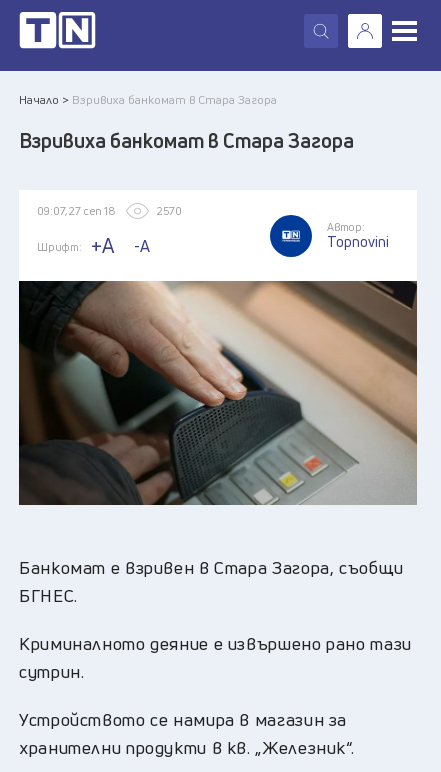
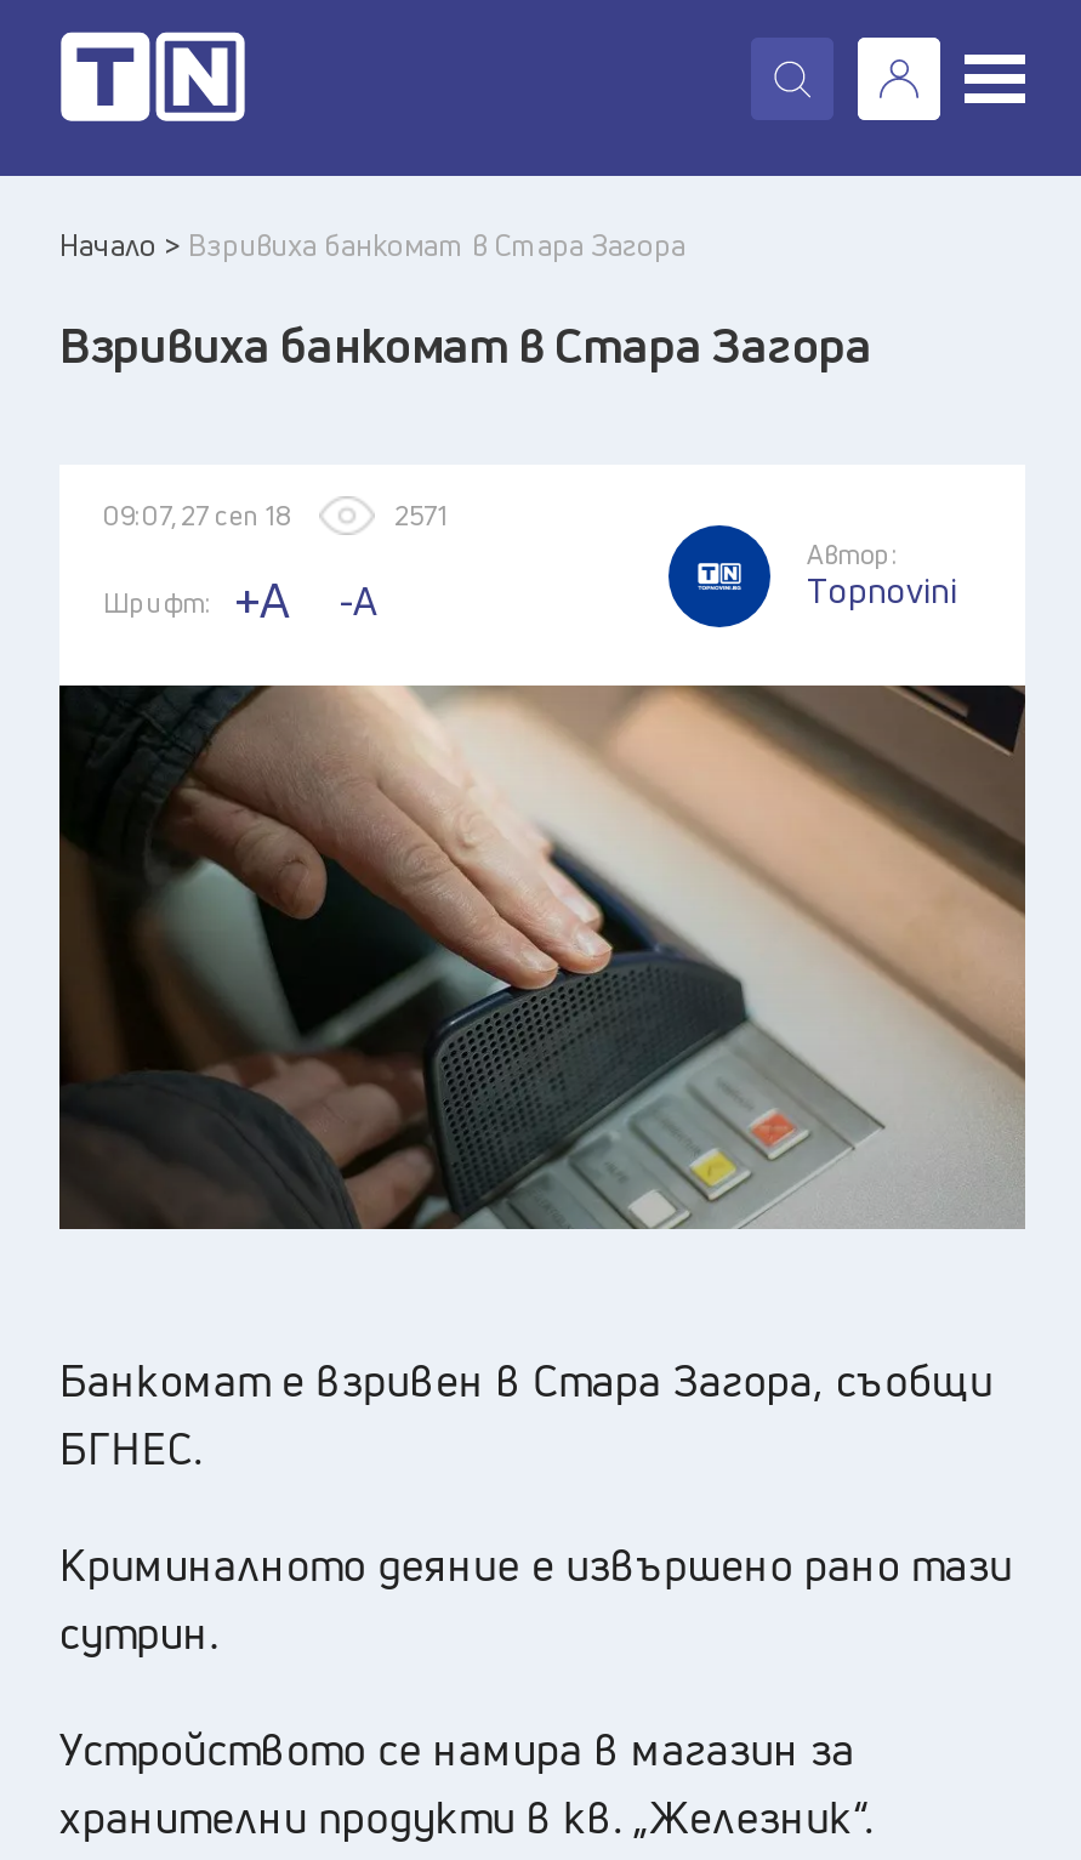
[157,203,182,218] 2570 -> [394,496,448,533] 2571

